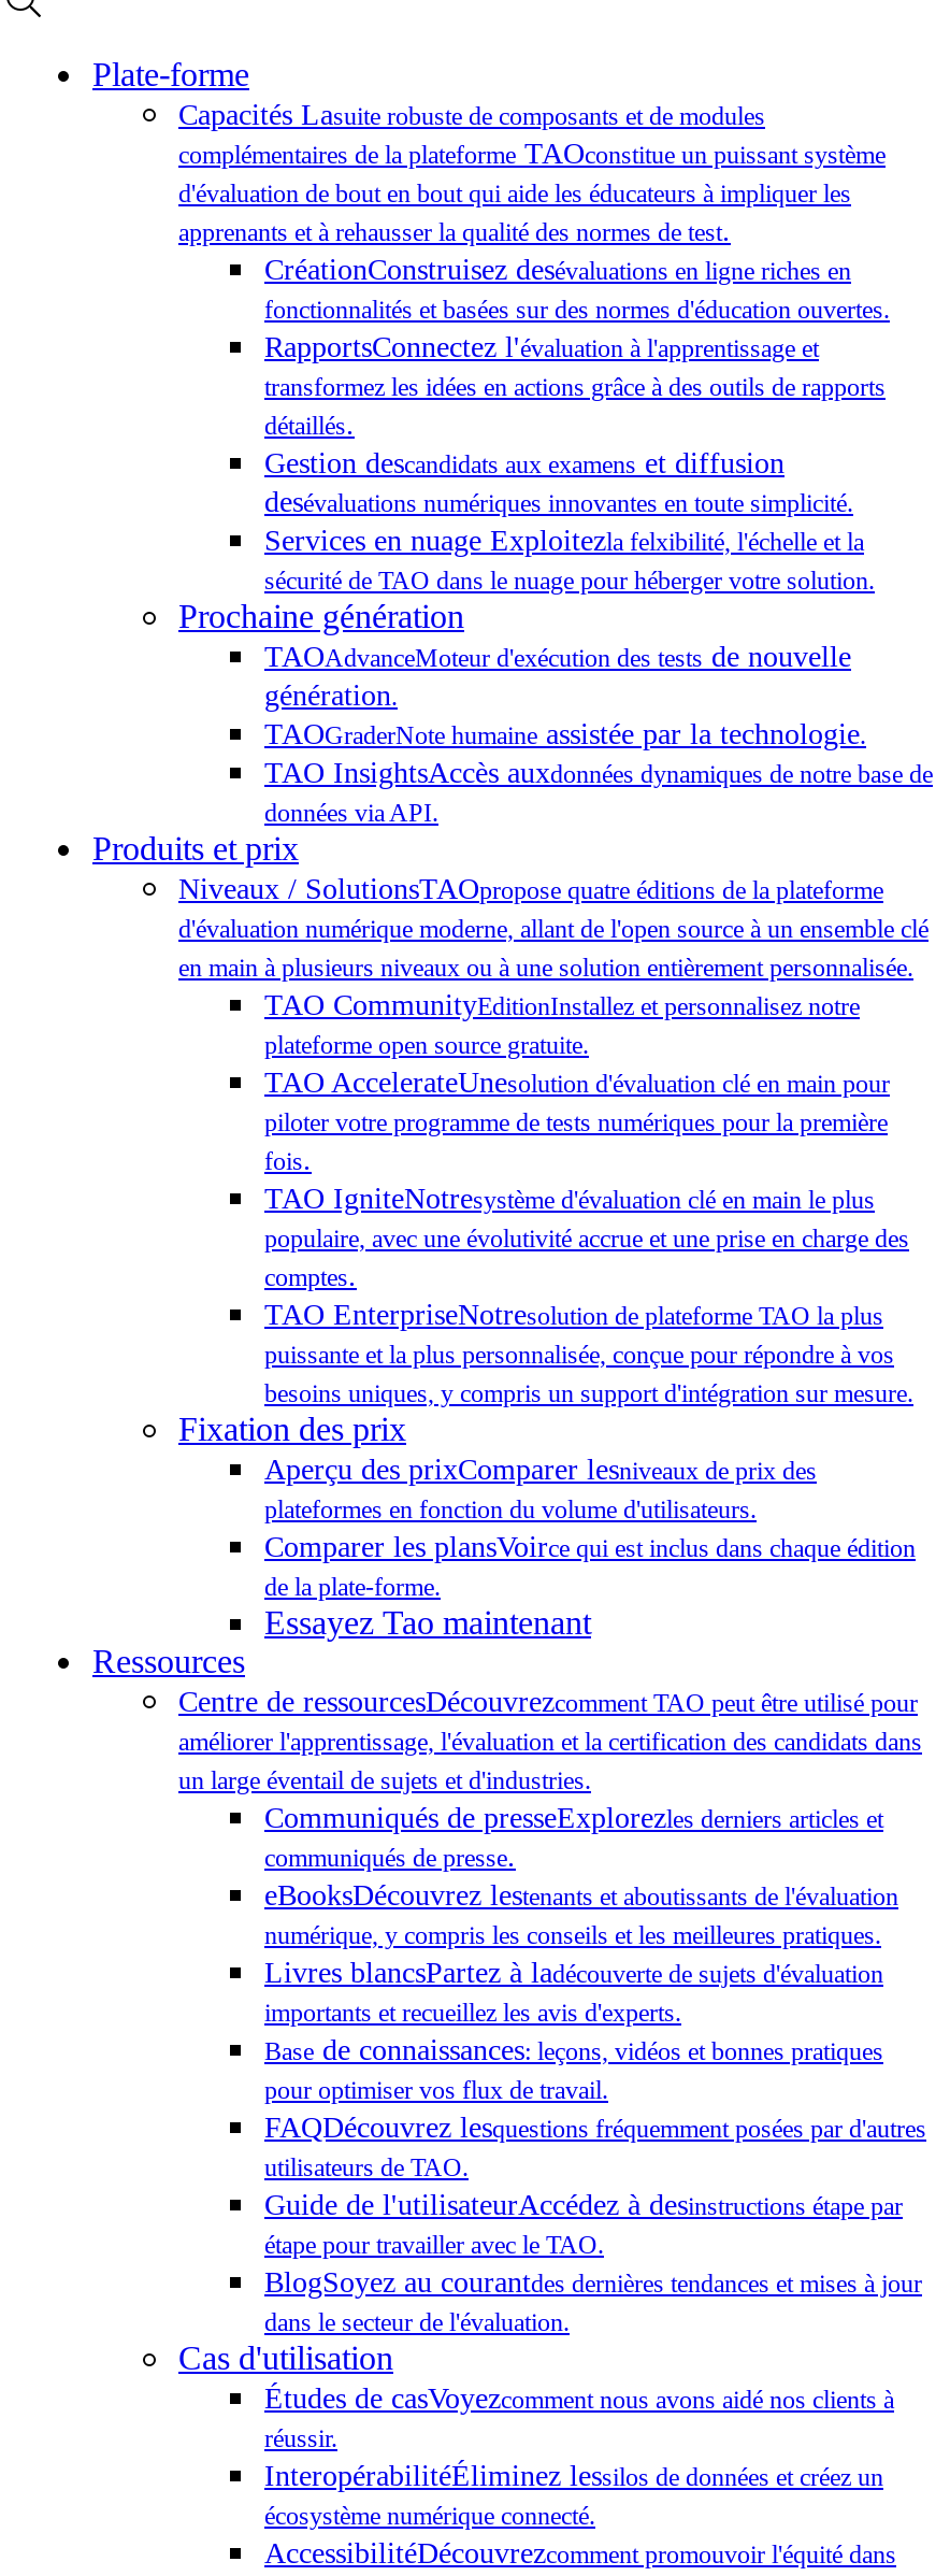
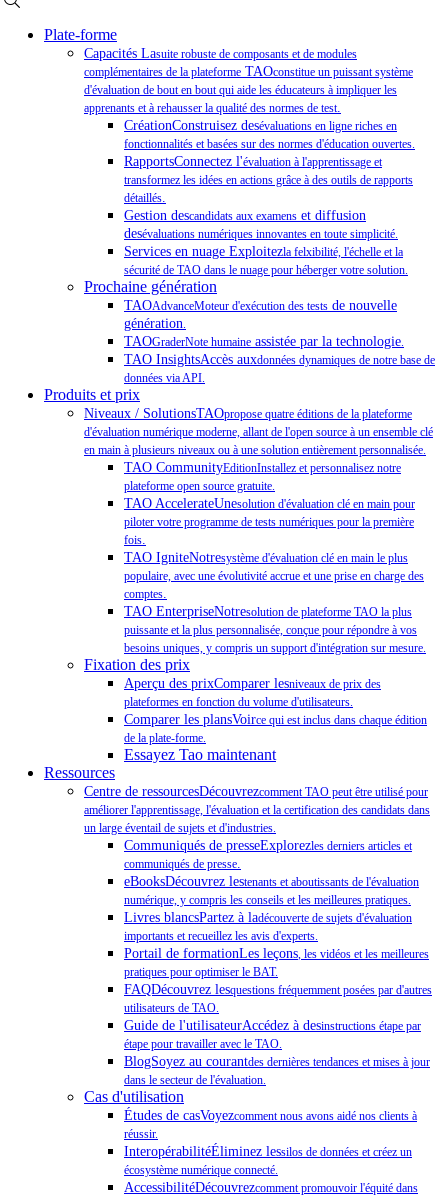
[264,2034,883,2105] Base de connaissances: leçons, vidéos et bonnes pratiques | pour optimiser vos flux de travail. -> [124,946,429,979] Portail de formationLes leçons, les vidéos et les meilleures | pratiques pour optimiser le BAT.

